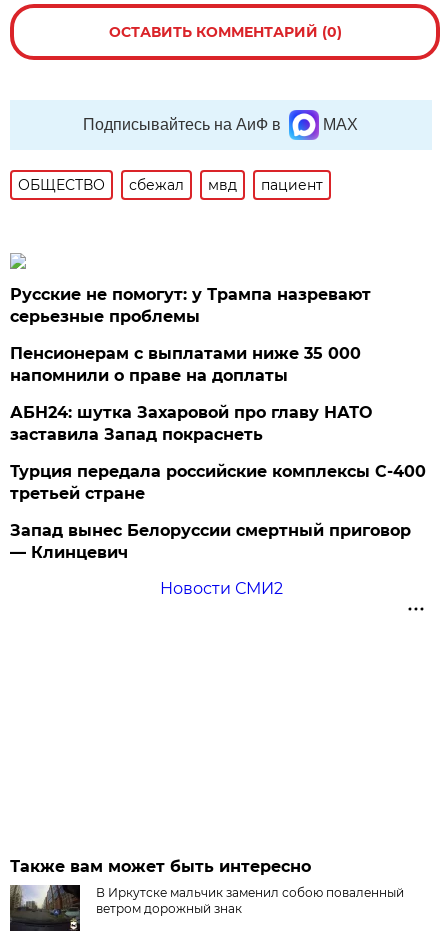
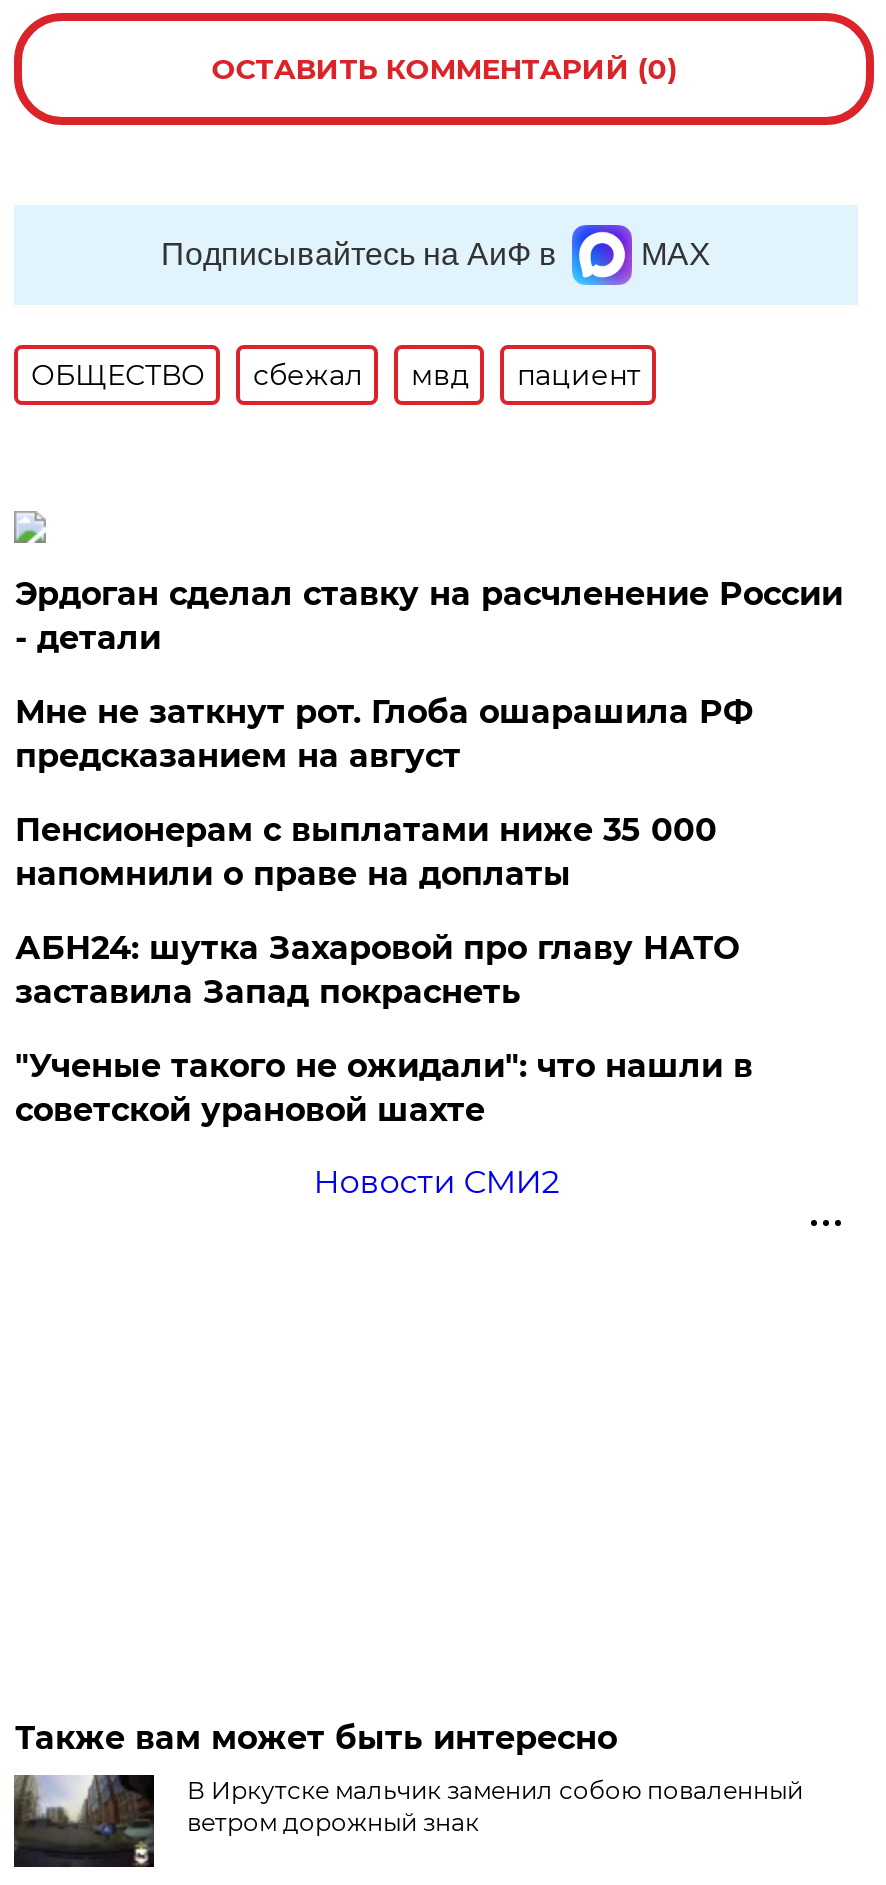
[10,285,371,326] Русские не помогут: у Трампа назревают | серьезные проблемы -> [15,575,843,775] Эрдоган сделал ставку на расчленение России | - детали | Мне не заткнут рот. Глоба ошарашила РФ | предсказанием на август
moved [10,344,372,444] -> [15,811,739,1011]: Пенсионерам с выплатами ниже 35 000 | напомнили о праве на доплаты | АБН24: шутка Захаровой про главу НАТО | заставила Запад покраснеть
[10,462,426,562] Турция передала российские комплексы С-400 | третьей стране | Запад вынес Белоруссии смертный приговор | — Клинцевич -> [15,1047,753,1129] "Ученые такого не ожидали": что нашли в | советской урановой шахте

